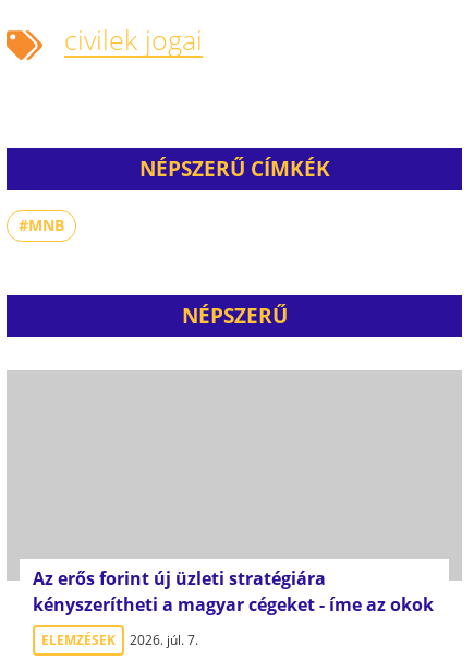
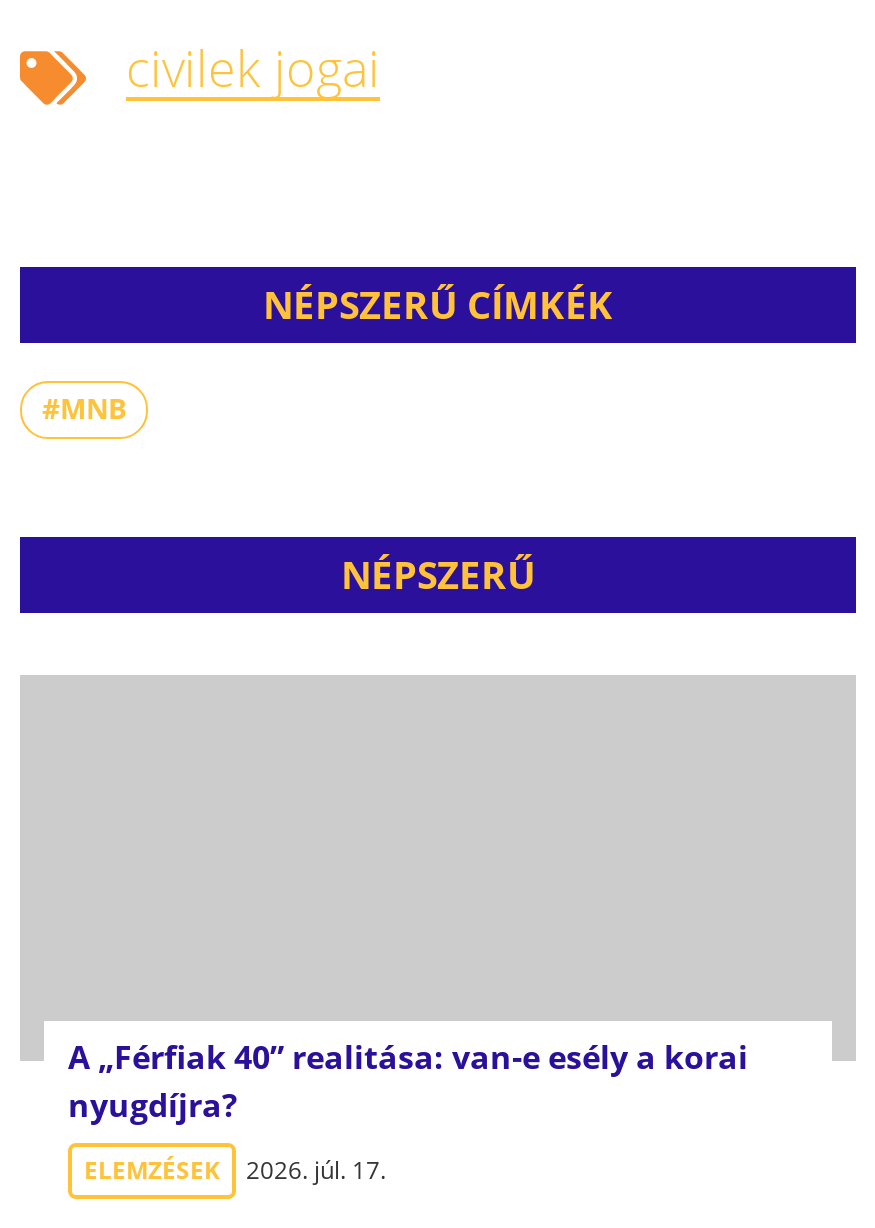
[33,566,434,616] Az erős forint új üzleti stratégiára | kényszerítheti a magyar cégeket - íme az okok -> [68,1035,748,1127] A „Férfiak 40” realitása: van-e esély a korai | nyugdíjra?
[41,631,198,649] ELEMZÉSEK 2026. júl. 7. -> [84,1153,386,1187] ELEMZÉSEK 2026. júl. 17.

